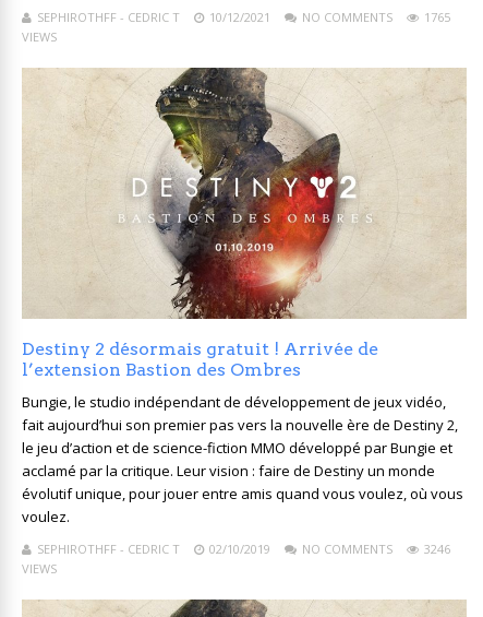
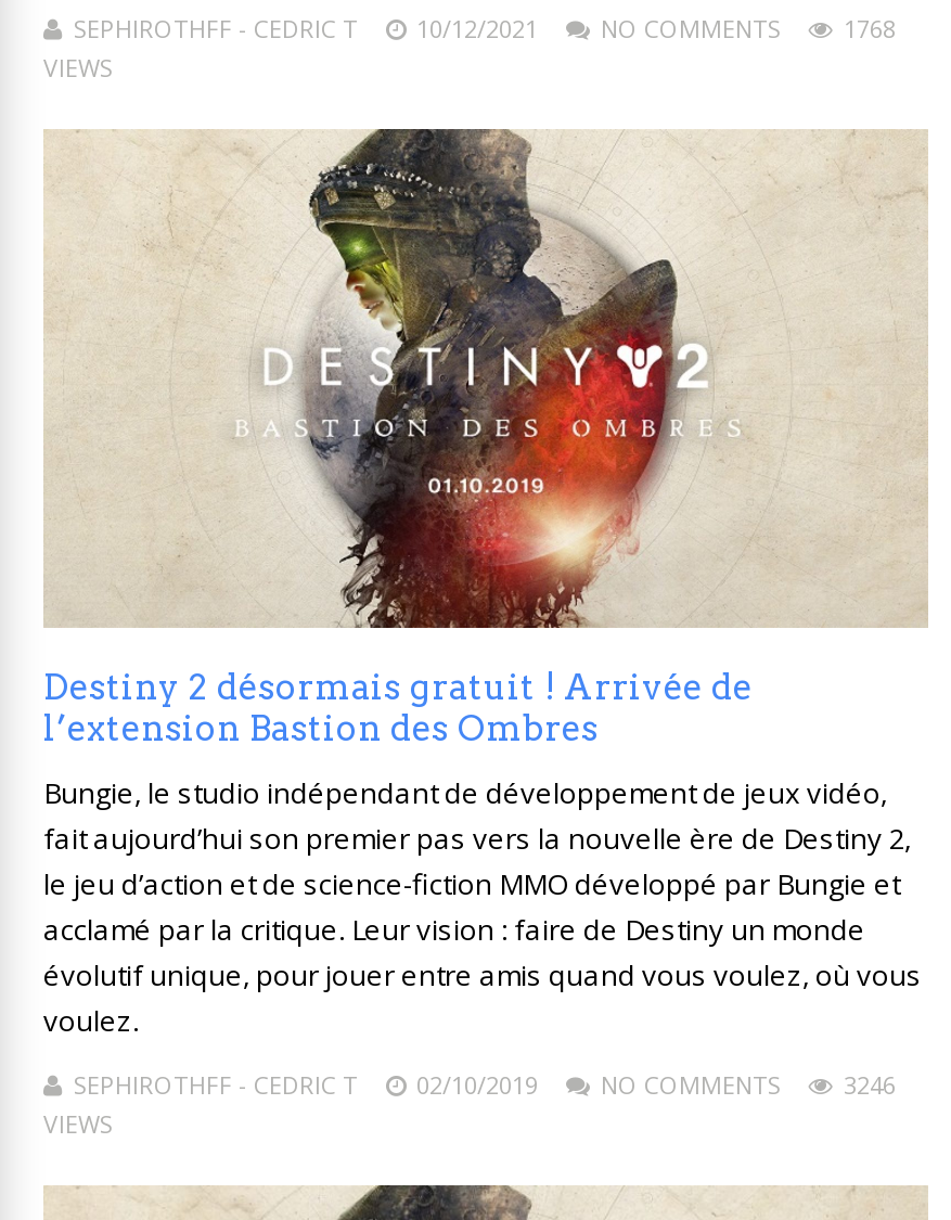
[37,9,450,25] SEPHIROTHFF - CEDRIC T 10/12/2021 NO COMMENTS 1765 -> [74,12,896,44] SEPHIROTHFF - CEDRIC T 10/12/2021 NO COMMENTS 1768

